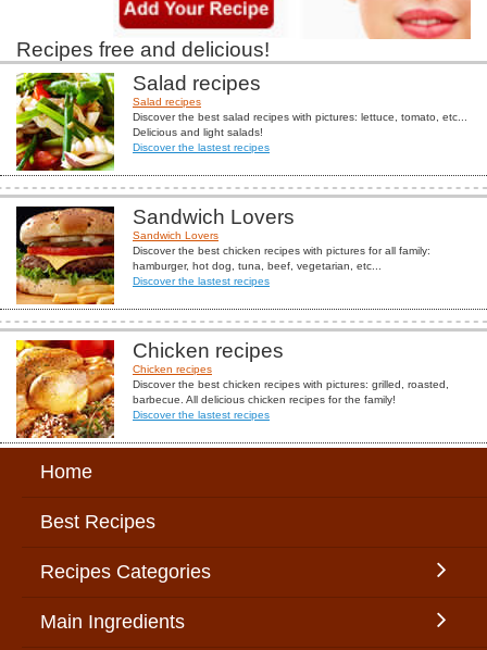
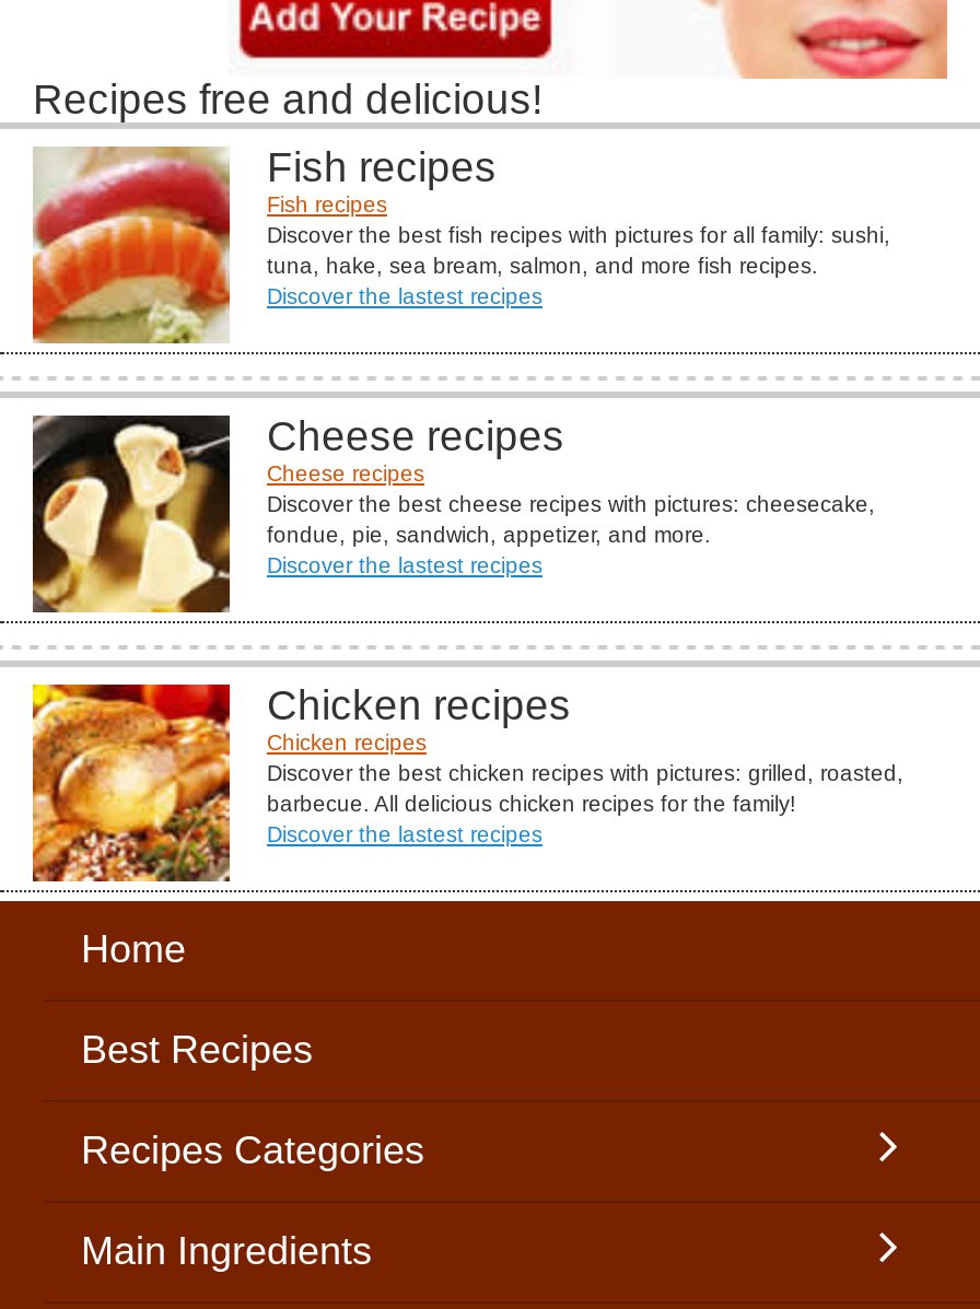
[15,71,467,172] [image] | Salad recipes | Salad recipes | Discover the best salad recipes with pictures: lettuce, tomato, etc... | Delicious and light salads! -> [31,144,890,346] [image] | Fish recipes | Fish recipes | Discover the best fish recipes with pictures for all family: sushi, | tuna, hake, sea bream, salmon, and more fish recipes.
[15,205,430,305] [image] | Sandwich Lovers | Sandwich Lovers | Discover the best chicken recipes with pictures for all family: | hamburger, hot dog, tuna, beef, vegetarian, etc... -> [31,413,875,615] [image] | Cheese recipes | Cheese recipes | Discover the best cheese recipes with pictures: cheesecake, | fondue, pie, sandwich, appetizer, and more.

